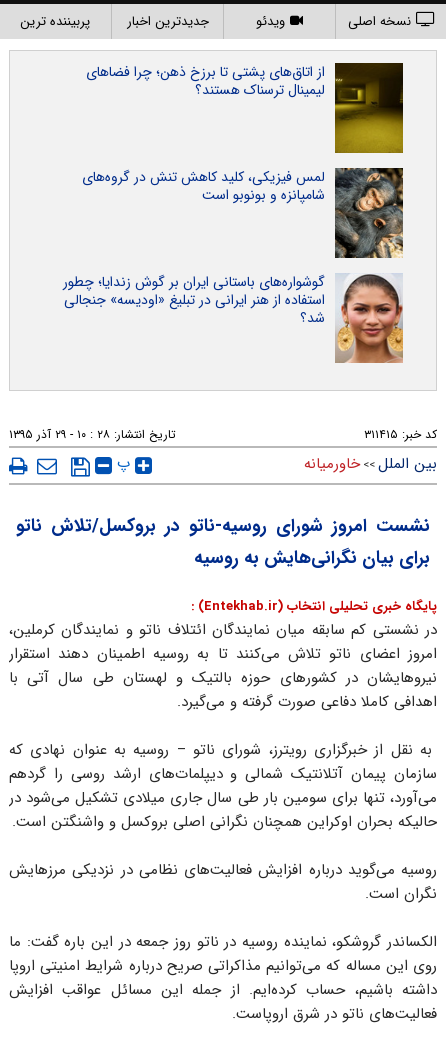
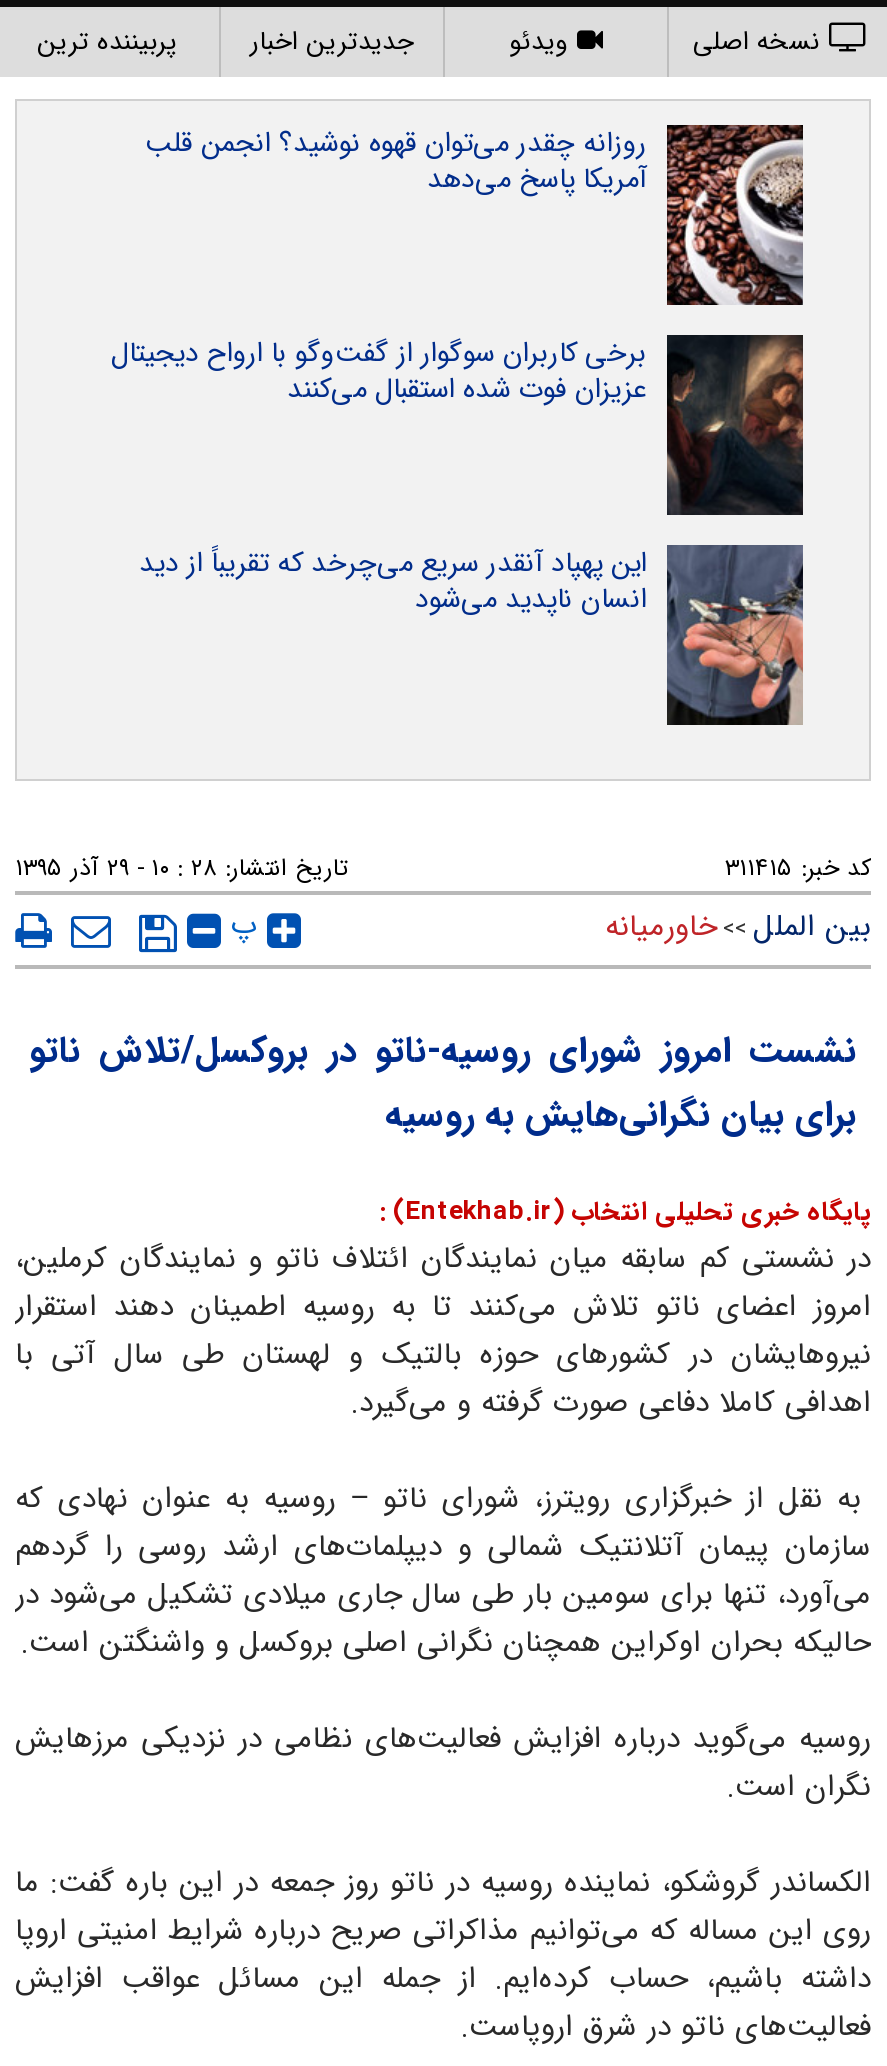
[86,61,404,154] [image] | از اتاق‌های پشتی تا برزخ ذهن؛ چرا فضاهای | لیمینال ترسناک هستند؟ -> [145,121,805,307] [image] | روزانه چقدر می‌توان قهوه نوشید؟ انجمن قلب | آمریکا پاسخ می‌دهد
[82,166,404,259] [image] | لمس فیزیکی، کلید کاهش تنش در گروه‌های | شامپانزه و بونوبو است -> [111,331,805,517] [image] | برخی کاربران سوگوار از گفت‌وگو با ارواح دیجیتال | عزیزان فوت شده استقبال می‌کنند
[63,271,403,364] [image] | گوشواره‌های باستانی ایران بر گوش زندایا؛ چطور | استفاده از هنر ایرانی در تبلیغ «اودیسه» جنجالی | شد؟ -> [139,541,805,727] [image] | این پهپاد آنقدر سریع می‌چرخد که تقریباً از دید | انسان ناپدید می‌شود

